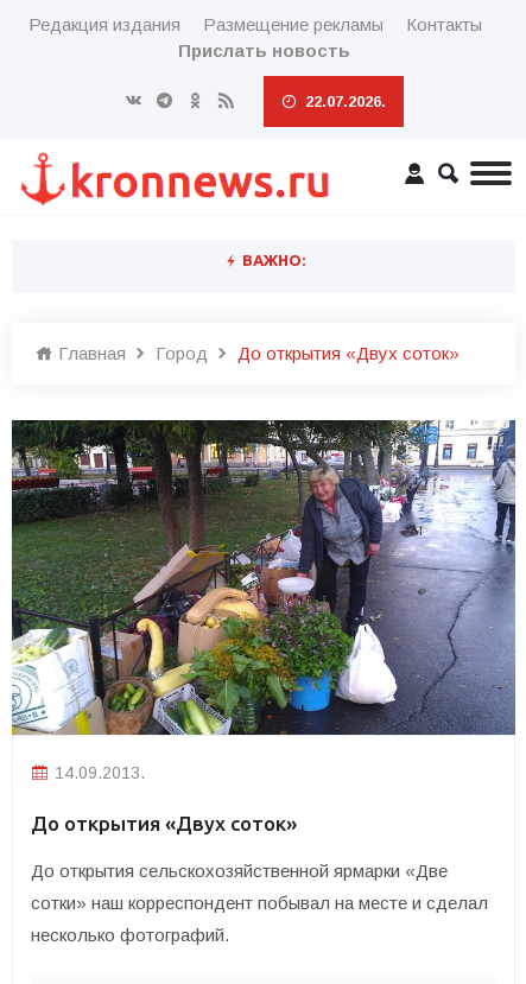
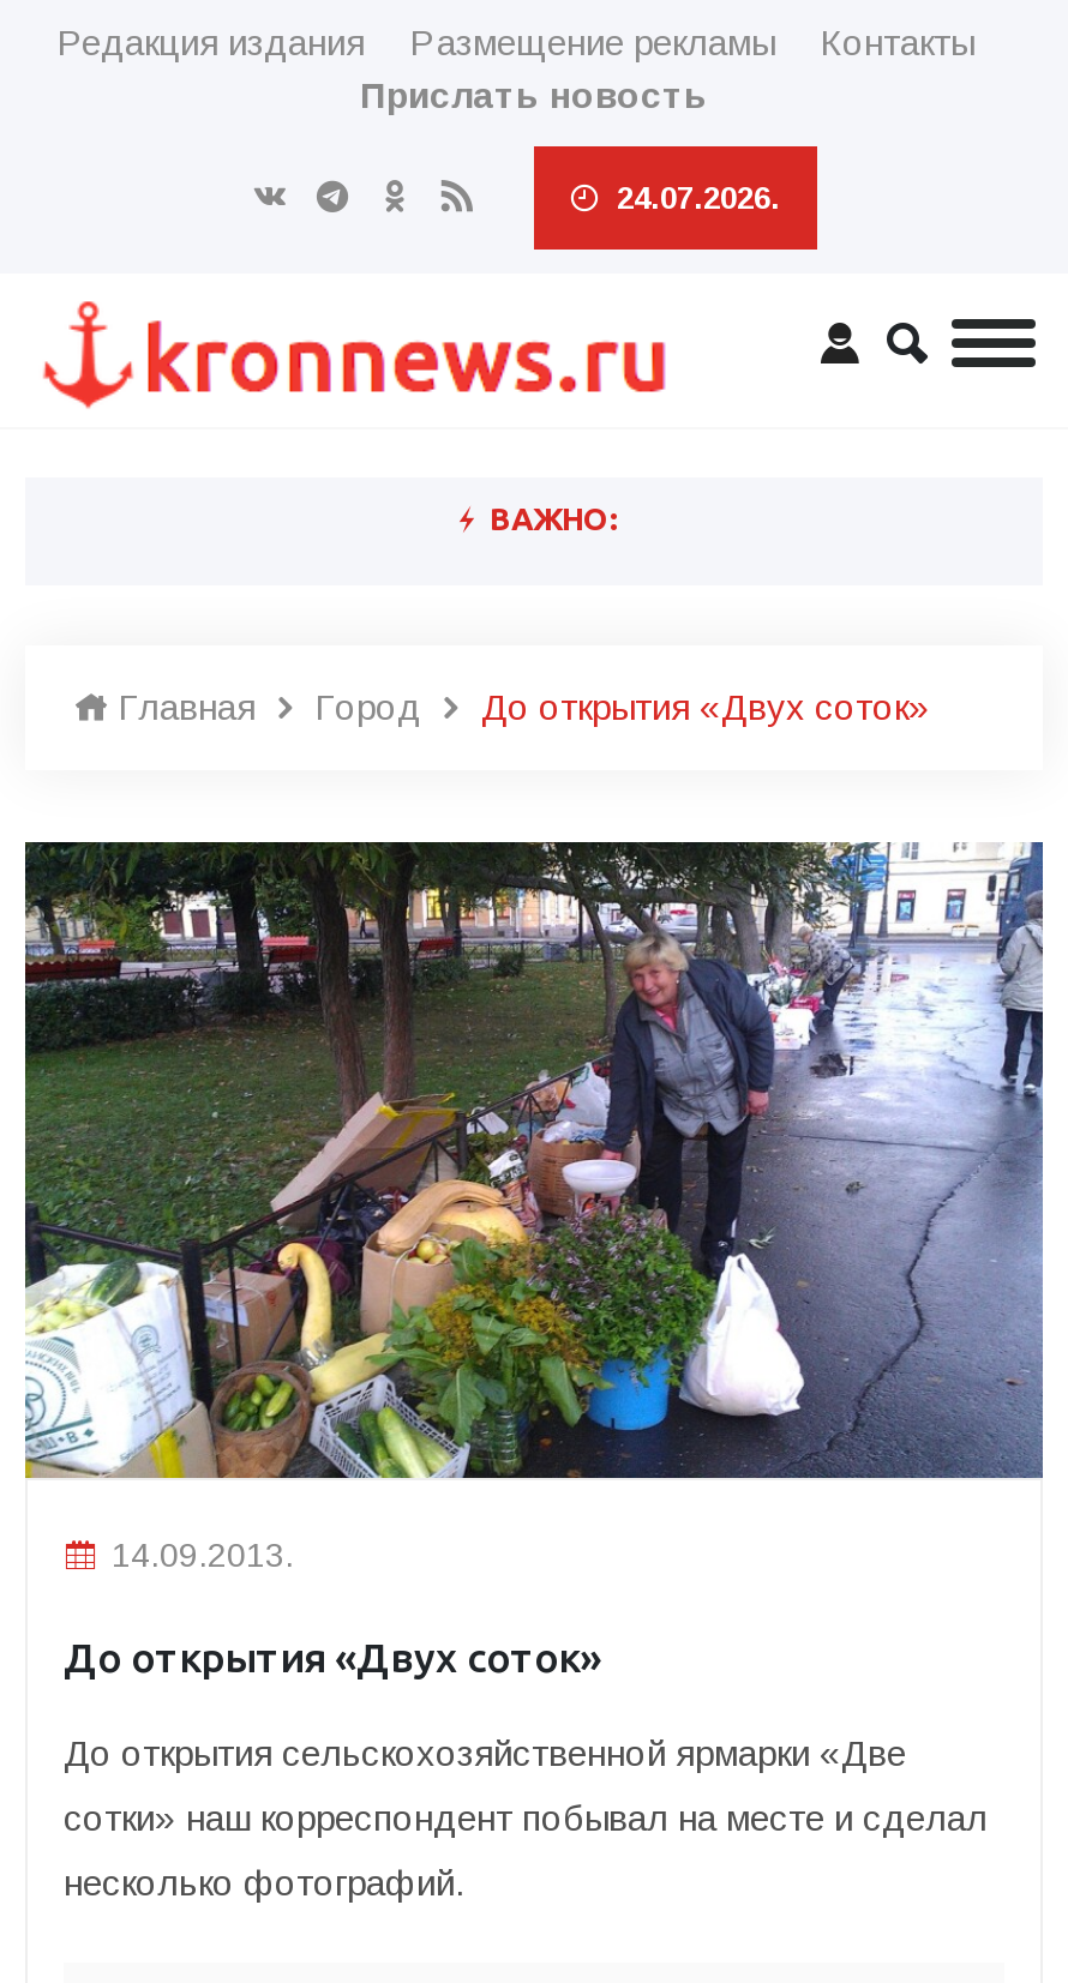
[300,93,385,110] 22.07.2026. -> [607,180,780,216] 24.07.2026.

